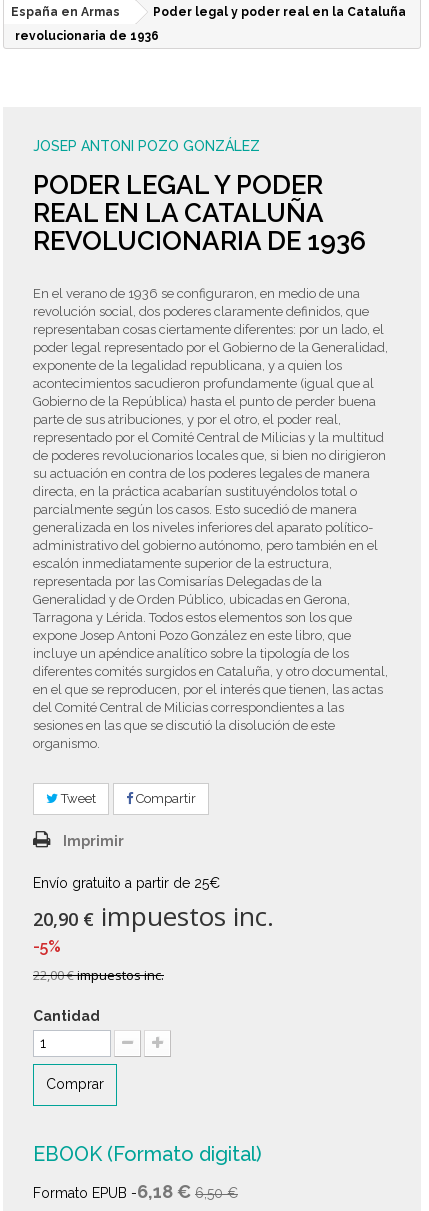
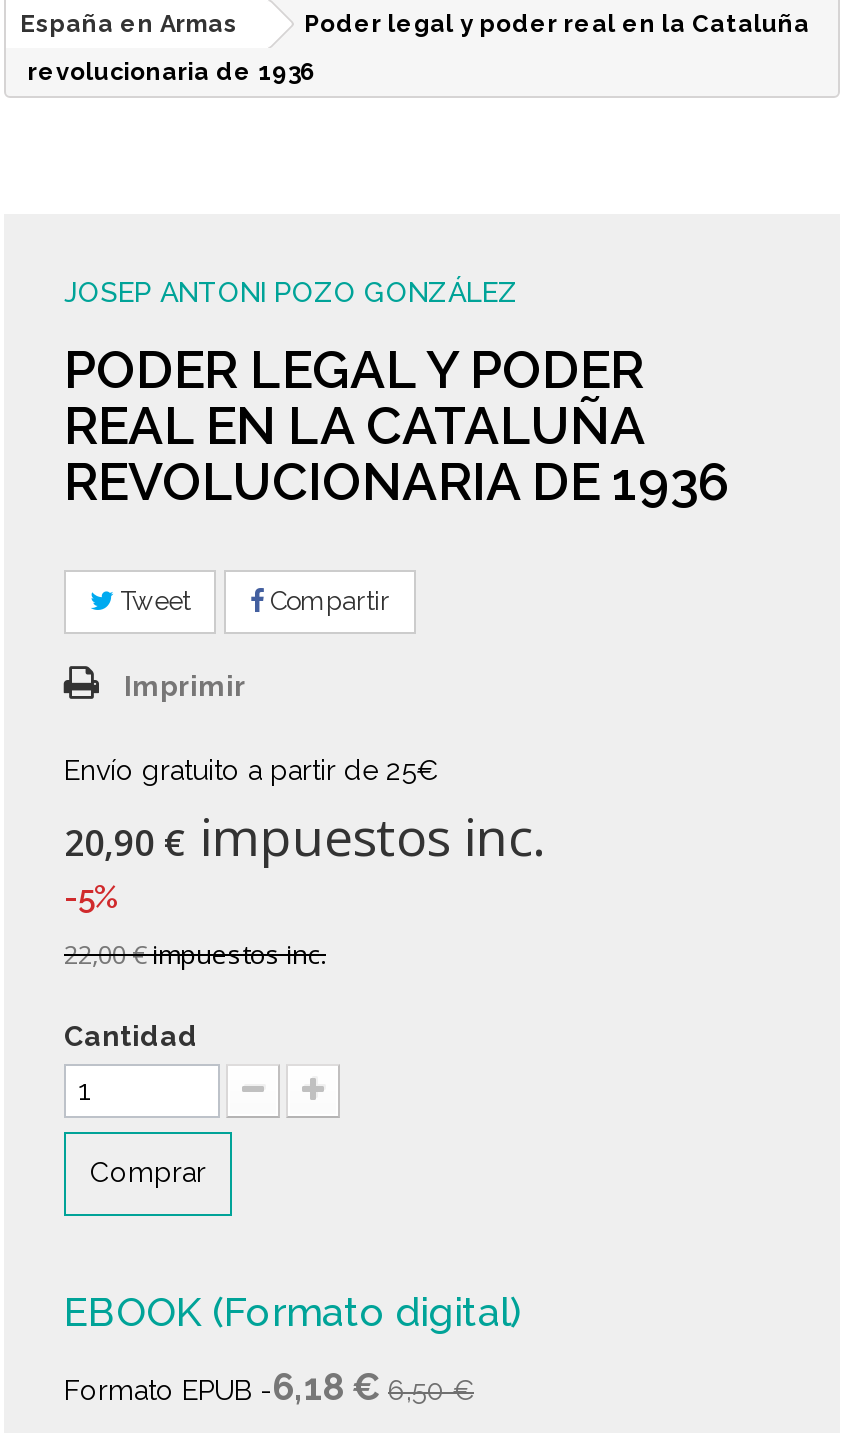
[33,286,388,751] En el verano de 1936 se configuraron, en medio de una | revolución social, dos poderes claramente definidos, que | representaban cosas ciertamente diferentes: por un lado, el | poder legal representado por el Gobierno de la Generalidad, | exponente de la legalidad republicana, y a quien los | acontecimientos sacudieron profundamente (igual que al | Gobierno de la República) hasta el punto de perder buena | parte de sus atribuciones, y por el otro, el poder real, | representado por el Comité Central de Milicias y la multitud | de poderes revolucionarios locales que, si bien no dirigieron | su actuación en contra de los poderes legales de manera | directa, en la práctica acabarían sustituyéndolos total o | parcialmente según los casos. Esto sucedió de manera | generalizada en los niveles inferiores del aparato político- | administrativo del gobierno autónomo, pero también en el | escalón inmediatamente superior de la estructura, | representada por las Comisarías Delegadas de la | Generalidad y de Orden Público, ubicadas en Gerona, | Tarragona y Lérida. Todos estos elementos son los que | expone Josep Antoni Pozo González en este libro, que | incluye un apéndice analítico sobre la tipología de los | diferentes comités surgidos en Cataluña, y otro documental, | en el que se reproducen, por el interés que tienen, las actas | del Comité Central de Milicias correspondientes a las | sesiones en las que se discutió la disolución de este | organismo. -> none

